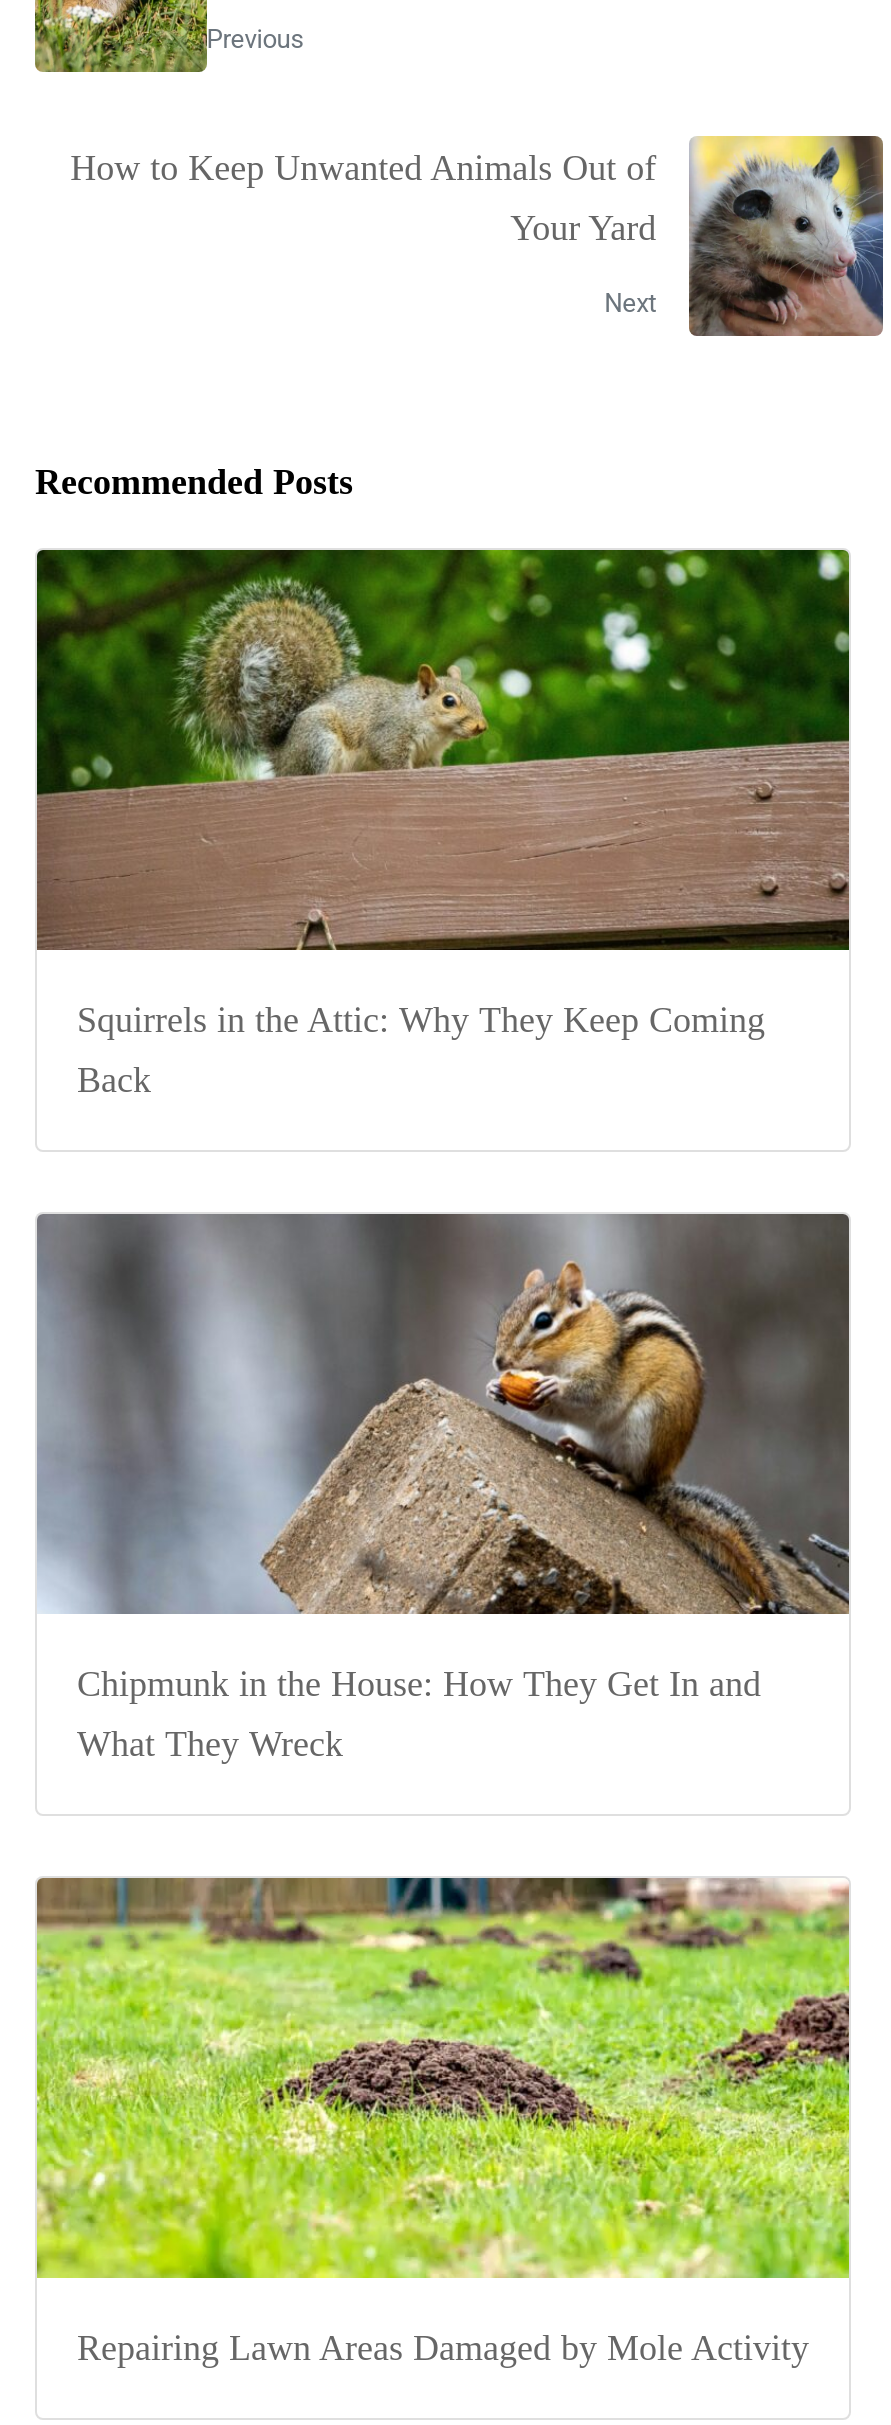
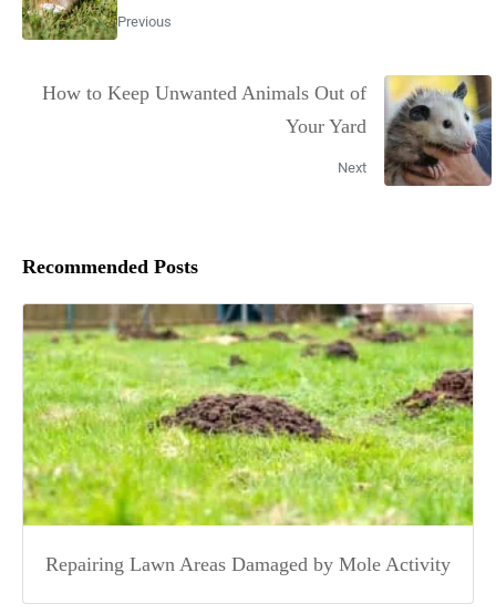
[35,548,851,1101] [image] | Squirrels in the Attic: Why They Keep Coming | Back -> none
[35,1212,851,1765] [image] | Chipmunk in the House: How They Get In and | What They Wreck -> none

